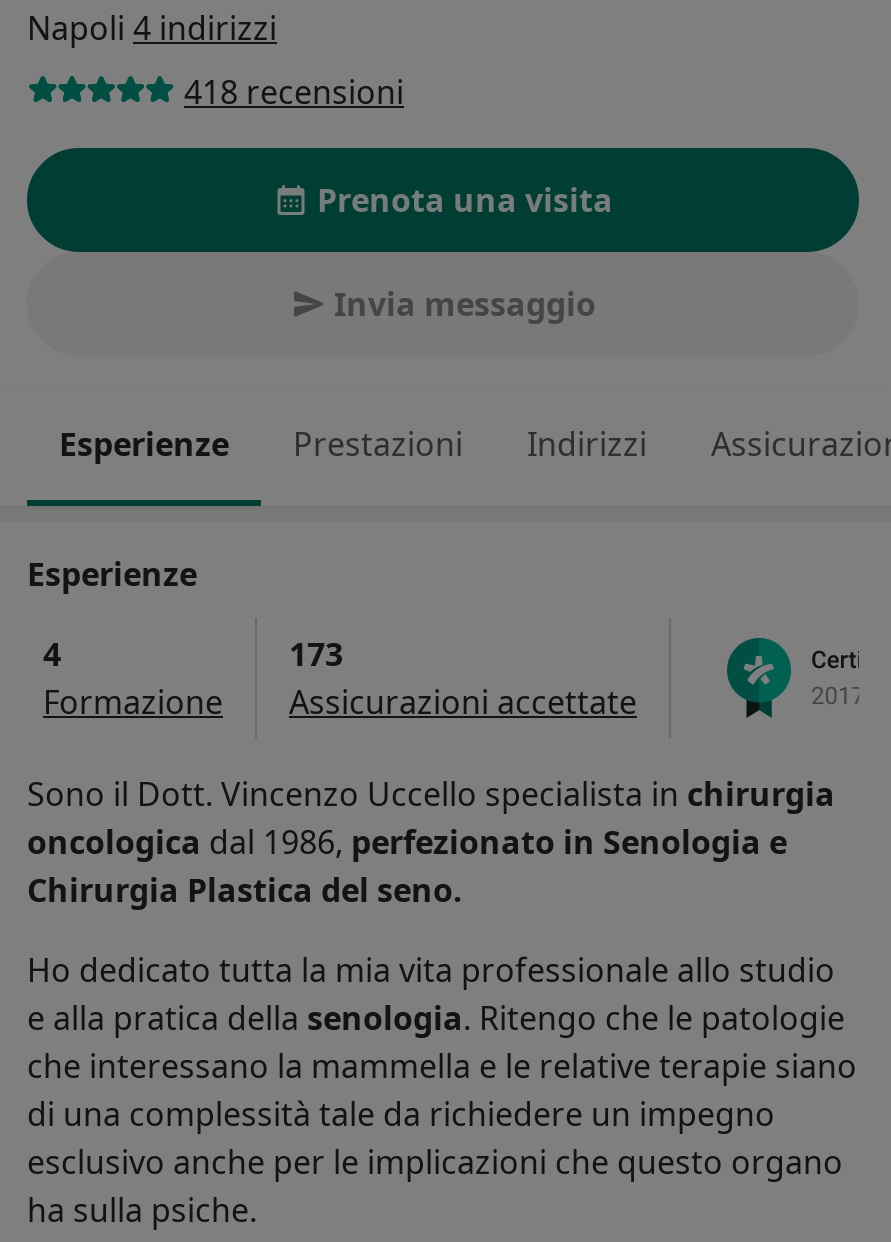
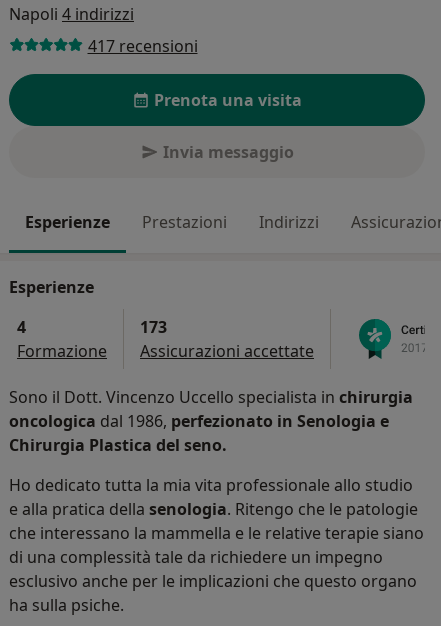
[184,70,404,114] 418 recensioni -> [87,35,197,57] 417 recensioni

